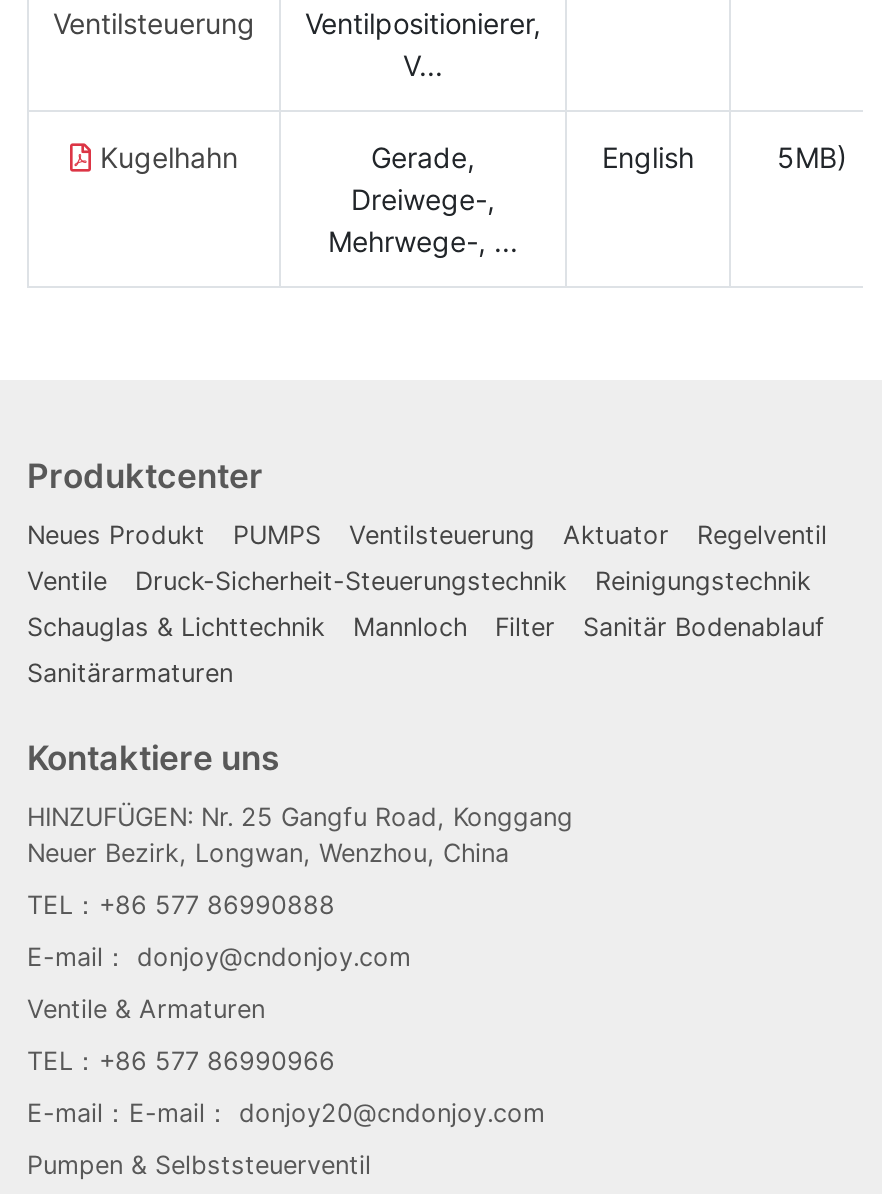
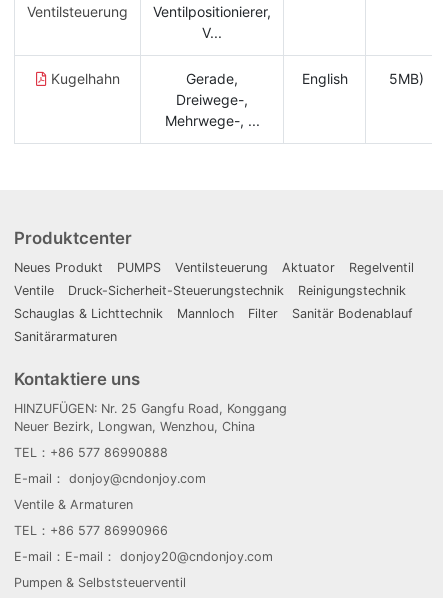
[27,942,411,972] E-mail：donjoy@cndonjoy.com -> [14,471,206,486] E-mail： donjoy@cndonjoy.com
[27,1098,545,1128] E-mail：E-mail：donjoy20@cndonjoy.com -> [14,549,273,564] E-mail：E-mail： donjoy20@cndonjoy.com

